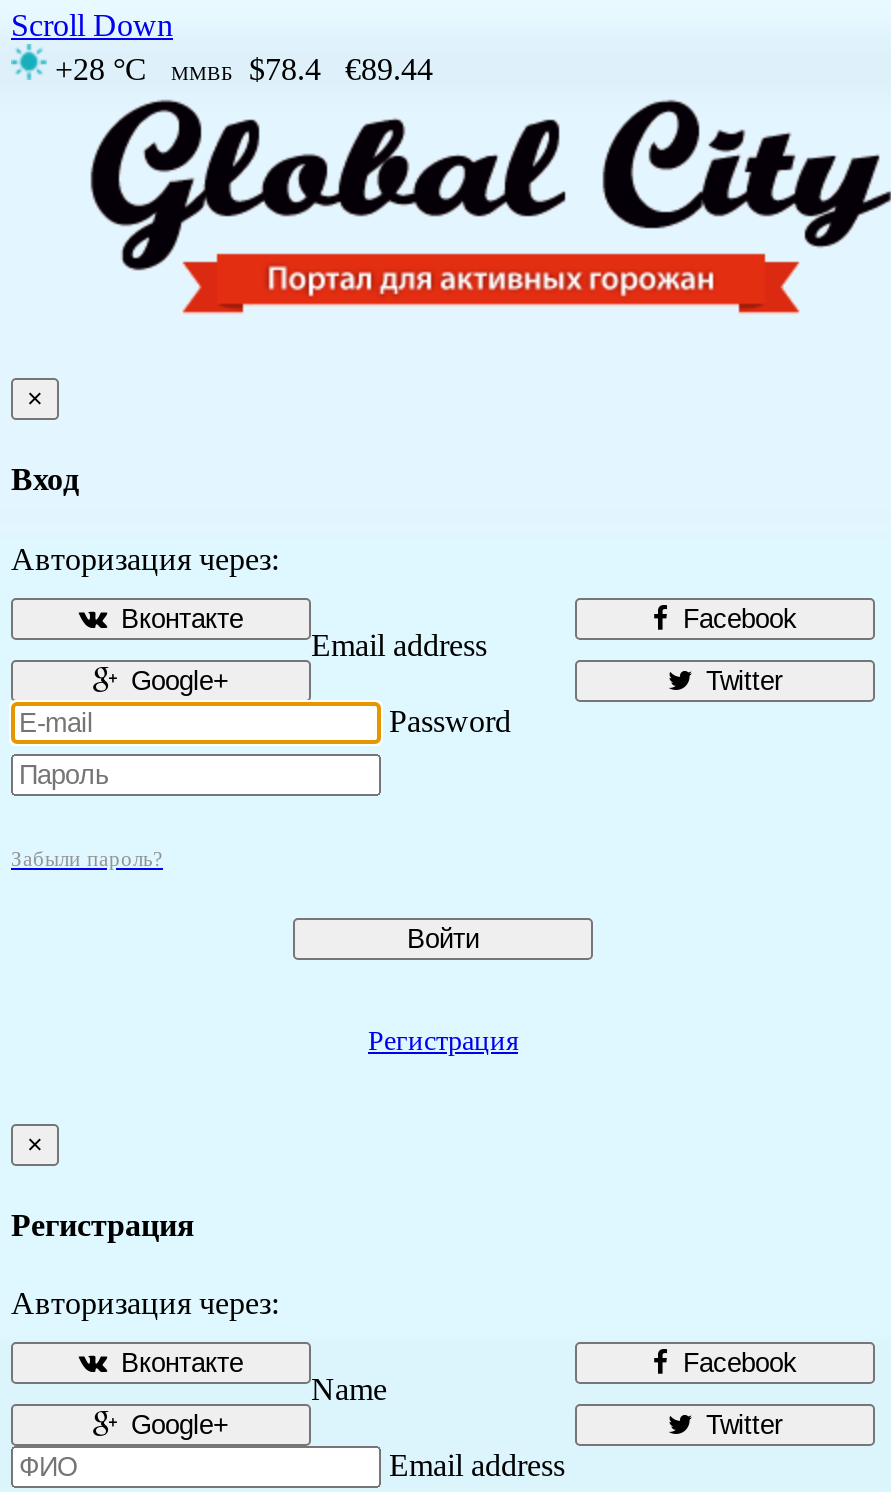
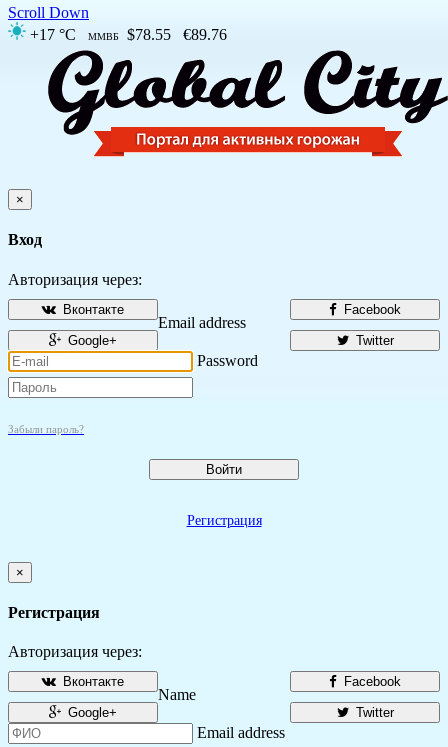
[47,52,147,86] +28 °C -> [26,26,76,43] +17 °C
[171,52,433,86] ММВБ $78.4 €89.44 -> [88,26,227,43] ММВБ $78.55 €89.76

